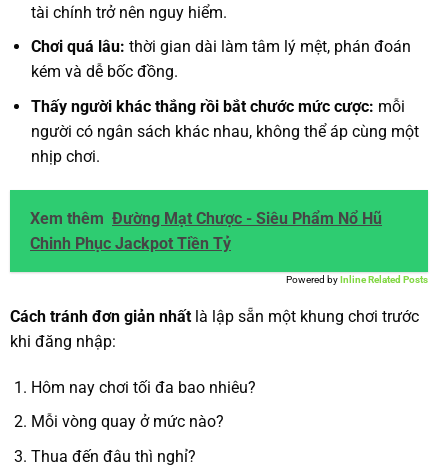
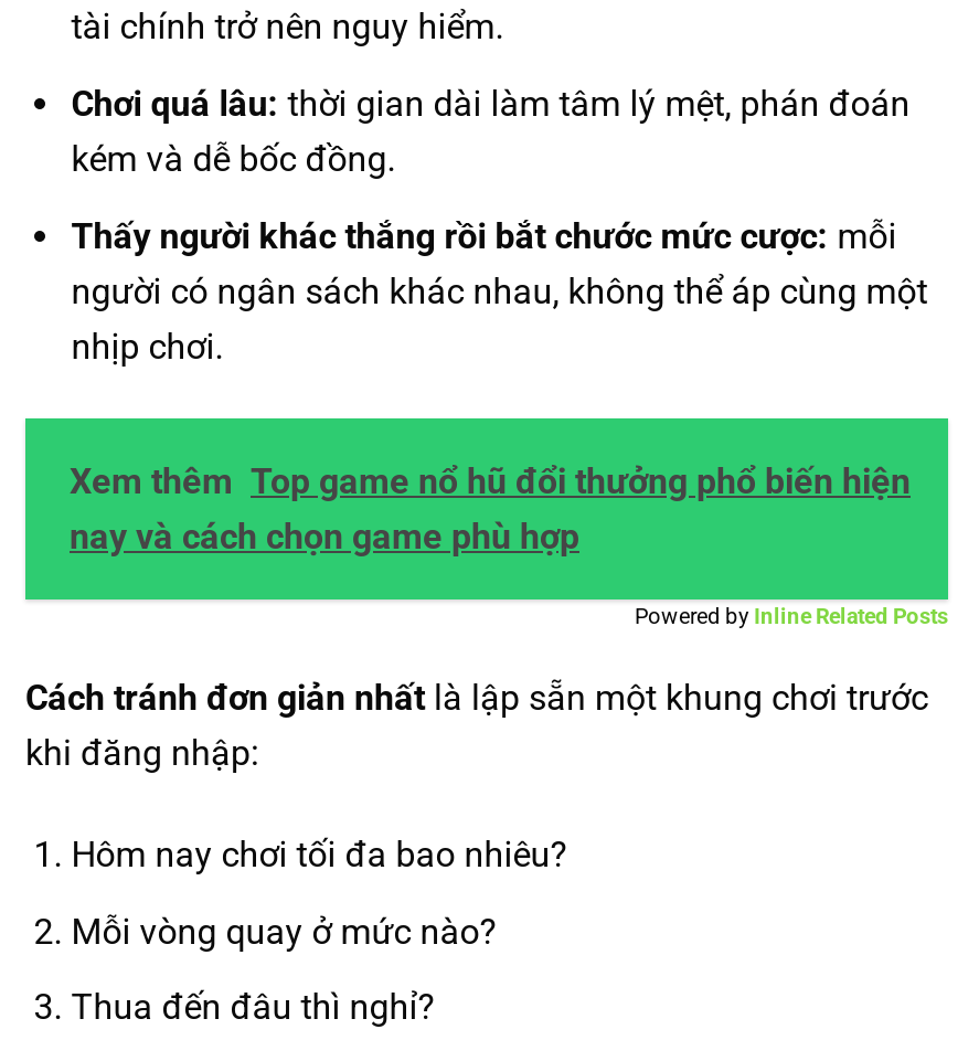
[30,209,382,253] Xem thêm Đường Mạt Chược - Siêu Phẩm Nổ Hũ | Chinh Phục Jackpot Tiền Tỷ -> [70,461,911,558] Xem thêm Top game nổ hũ đổi thưởng phổ biến hiện | nay và cách chọn game phù hợp

